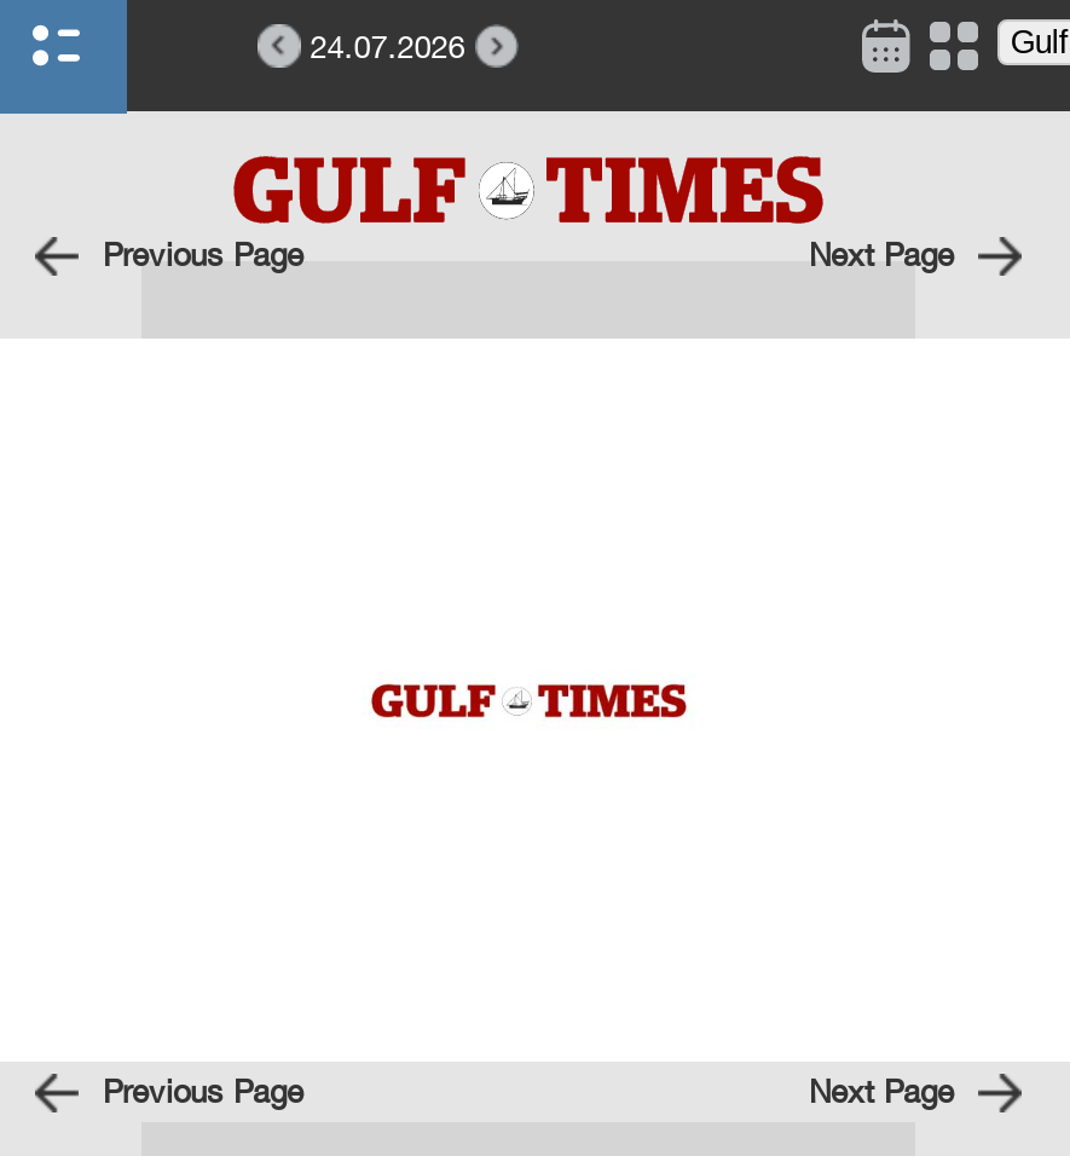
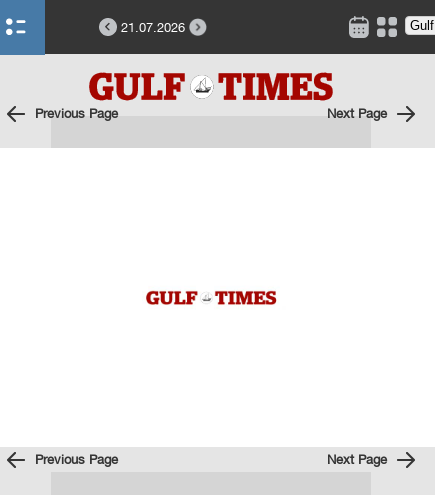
[301,28,475,64] 24.07.2026 -> [117,19,189,34] 21.07.2026

